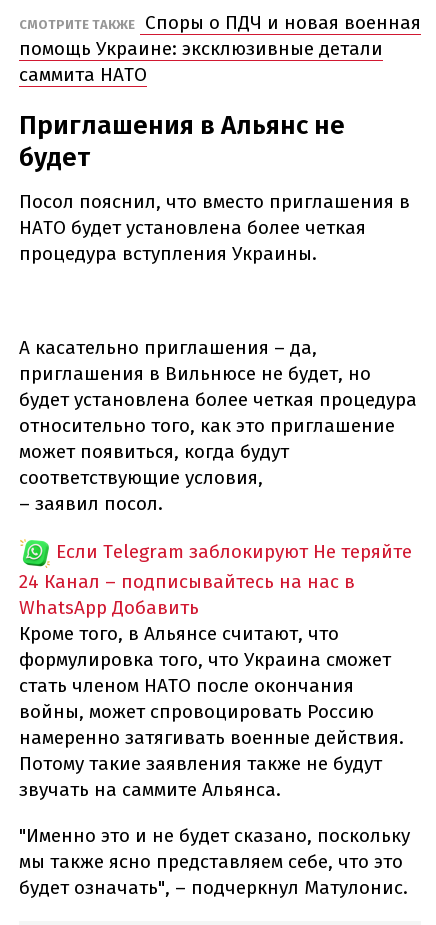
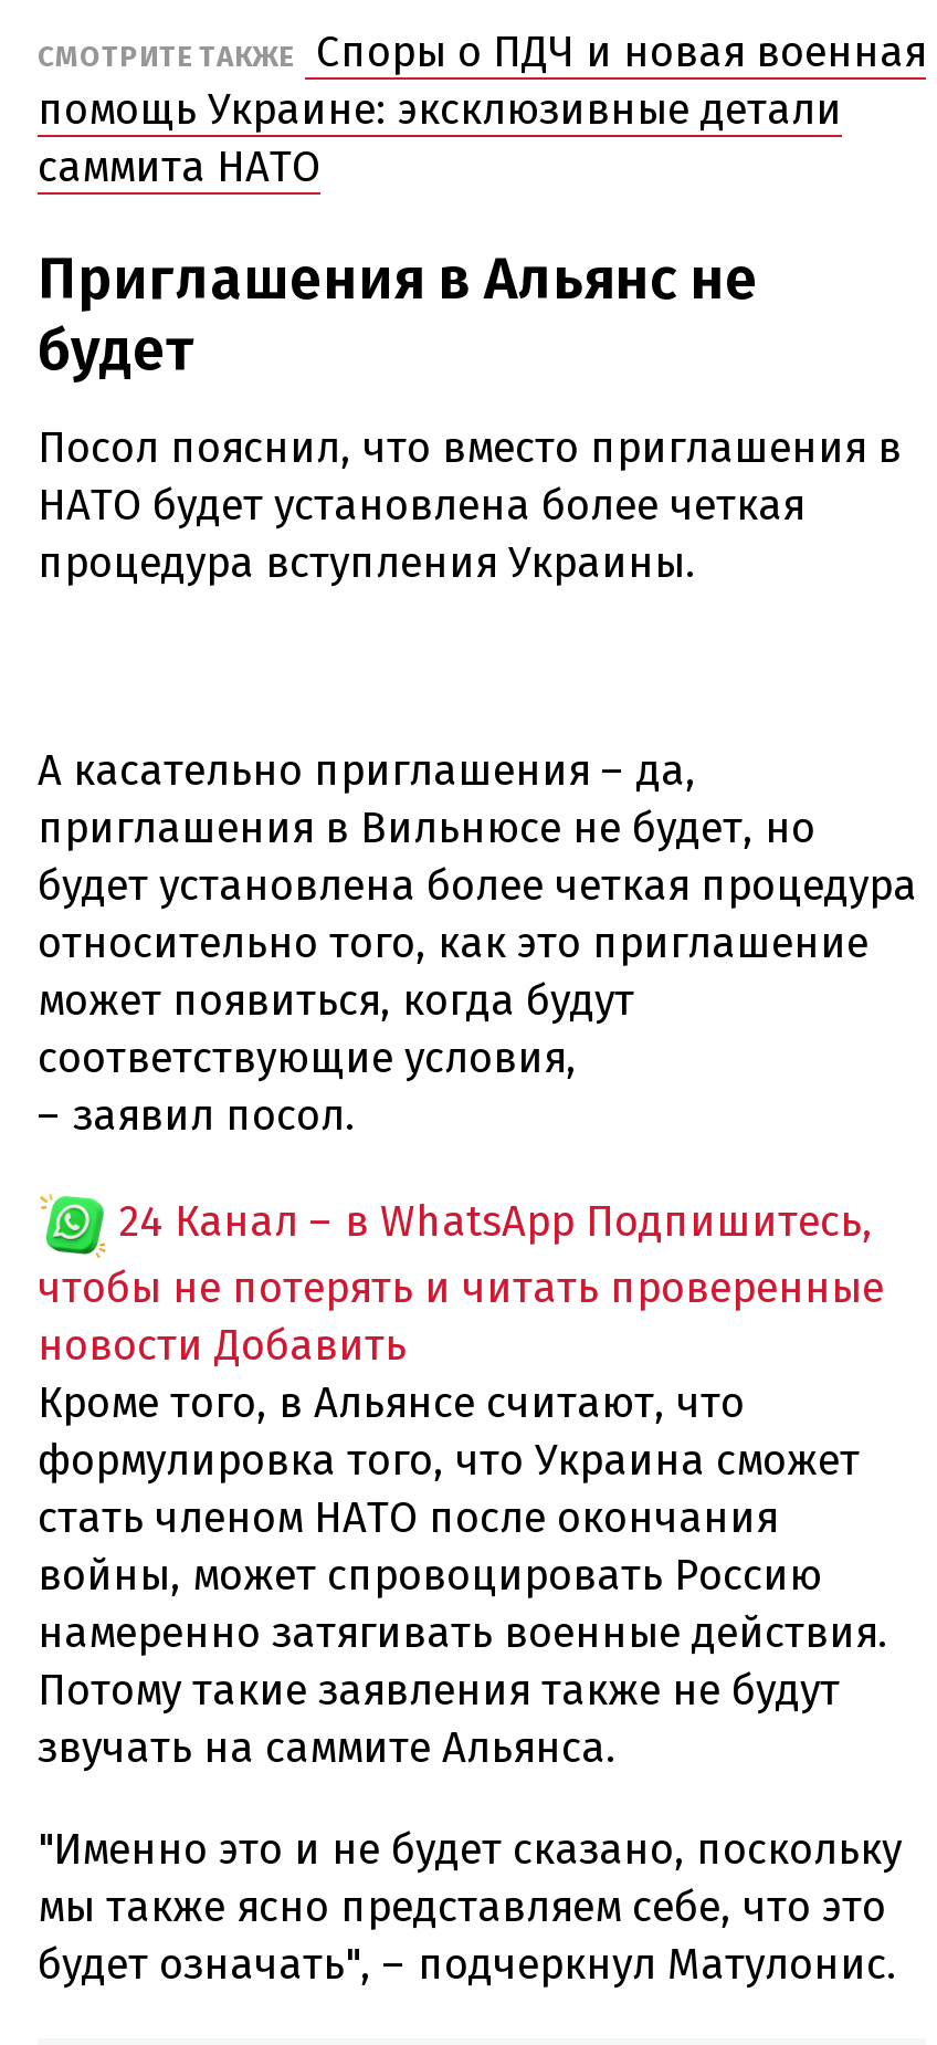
[19,540,412,619] Если Telegram заблокируют Не теряйте | 24 Канал – подписывайтесь на нас в | WhatsApp Добавить -> [38,1195,884,1370] 24 Канал – в WhatsApp Подпишитесь, | чтобы не потерять и читать проверенные | новости Добавить

